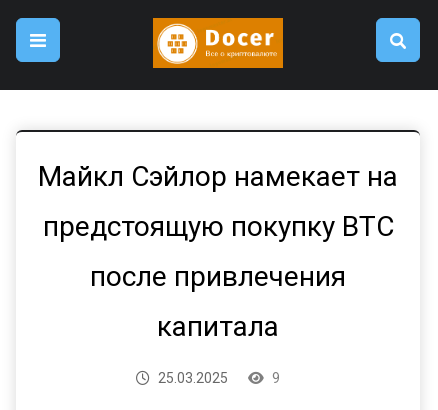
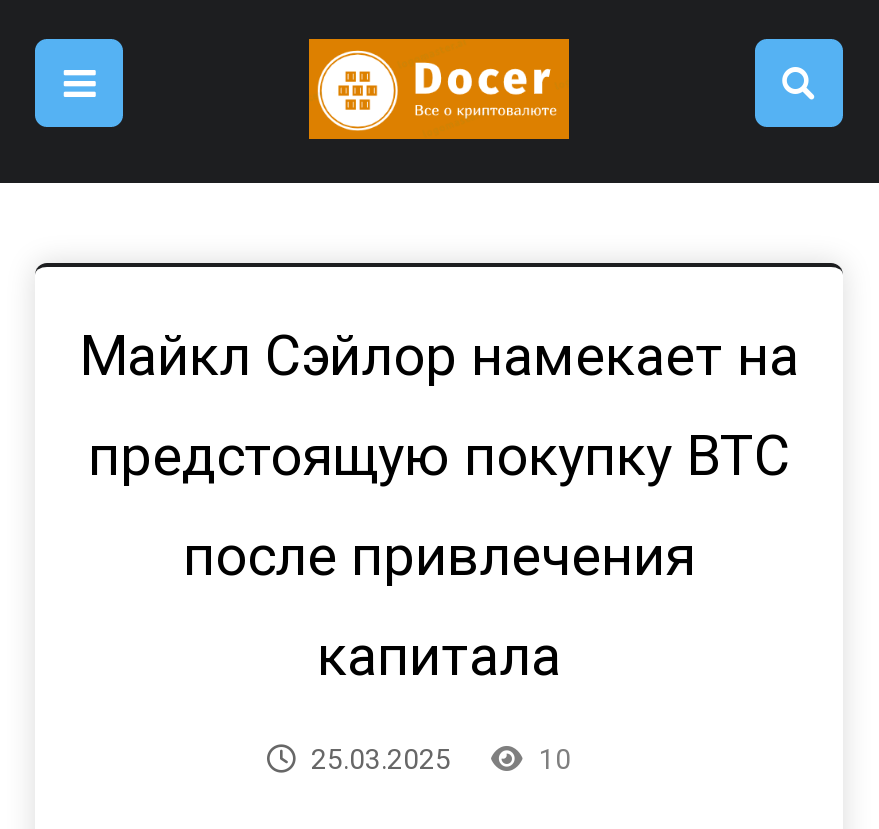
[272,370,280,386] 9 -> [539,743,571,775] 10

